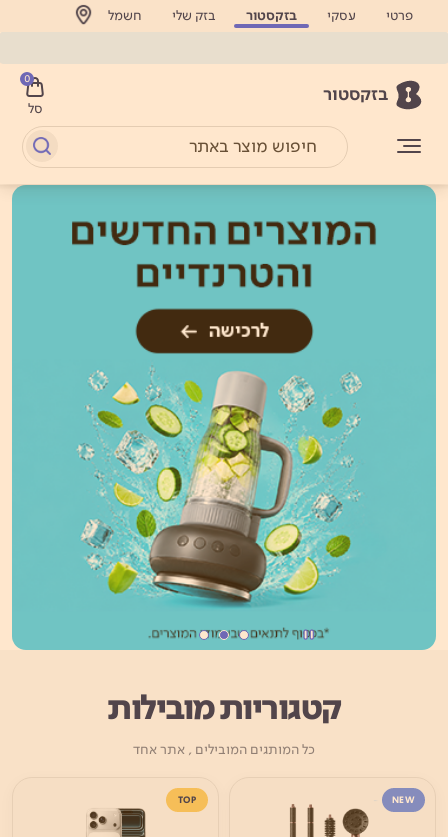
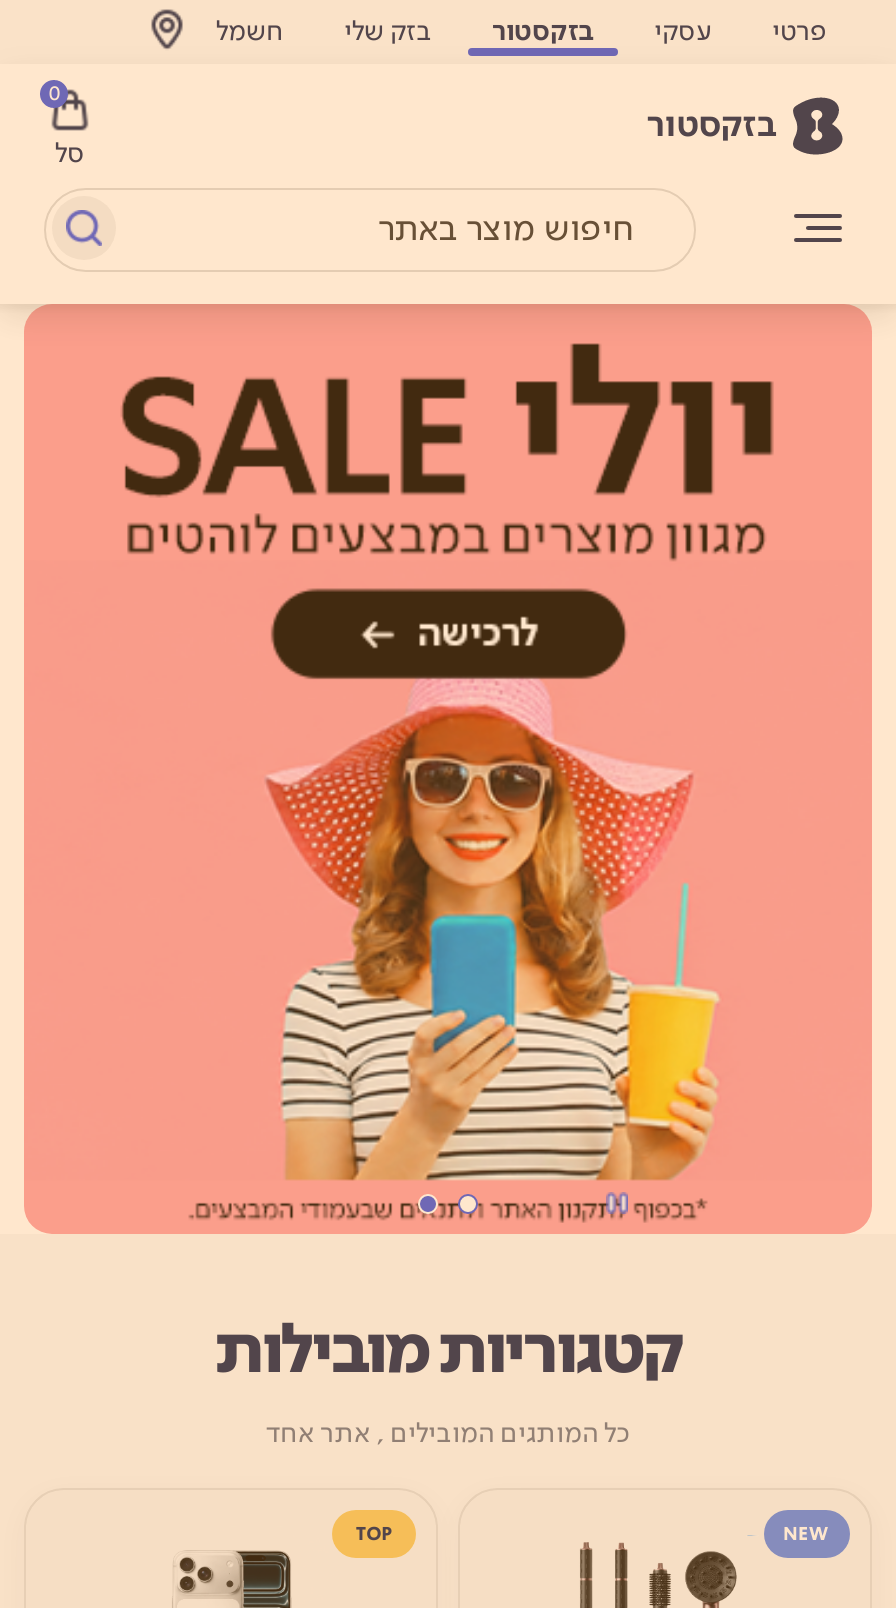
[11,184,437,651] [image] -> [24,304,872,1234] [image]

